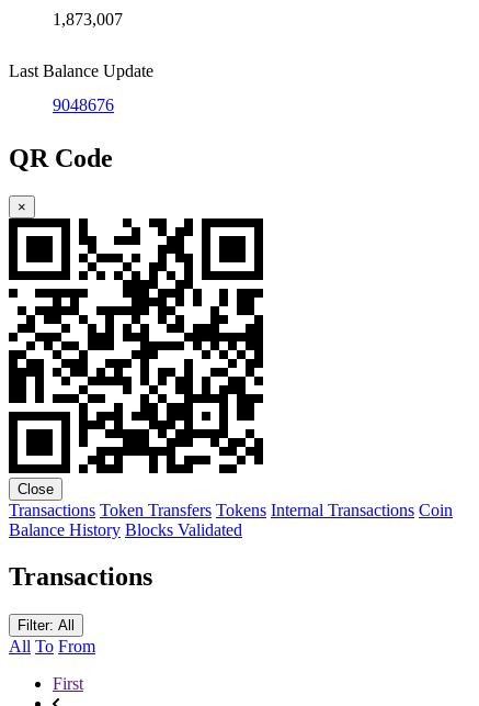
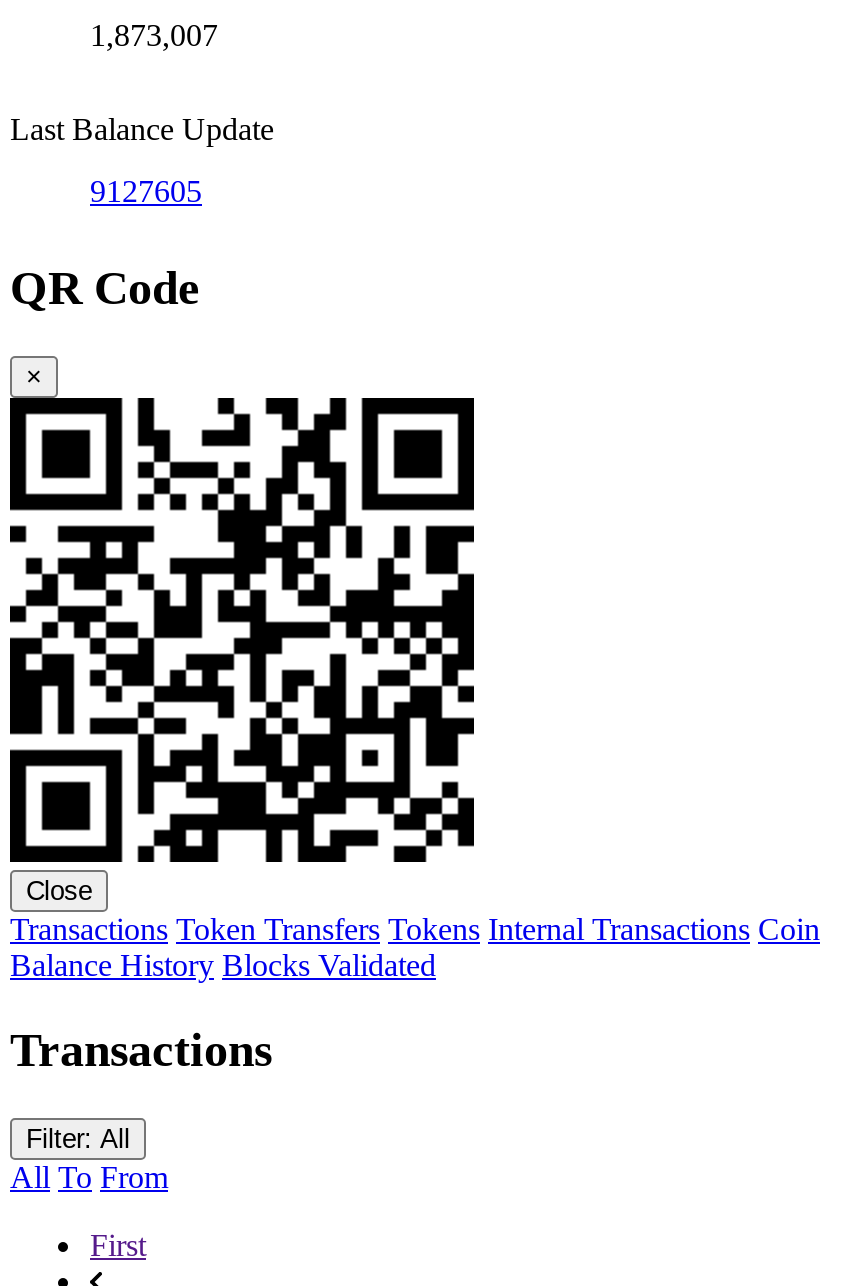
[53,96,114,114] 9048676 -> [90,174,202,208] 9127605

